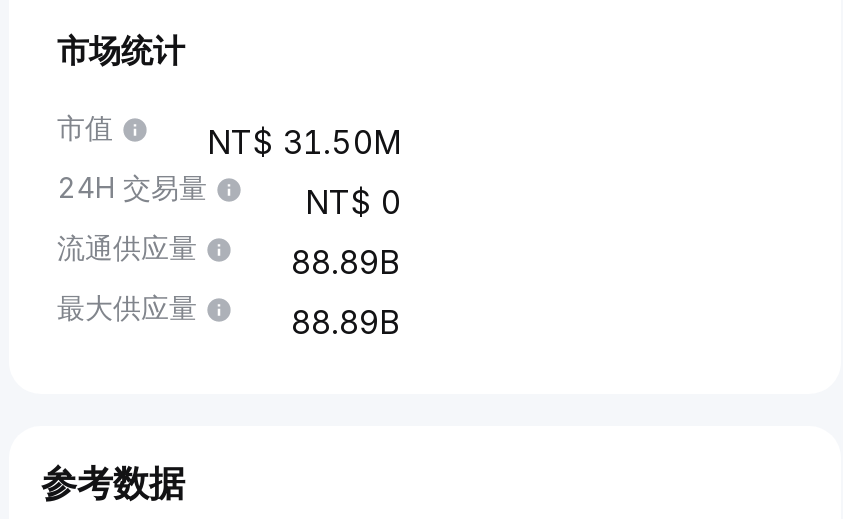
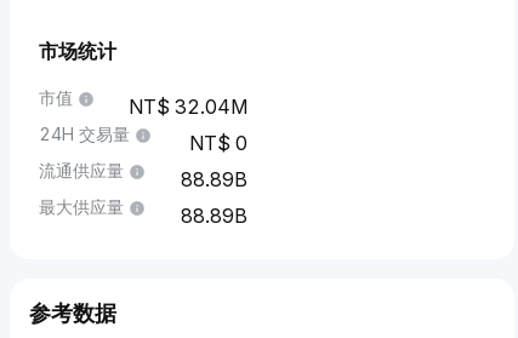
[283,122,401,162] 31.50M -> [175,94,247,119] 32.04M

